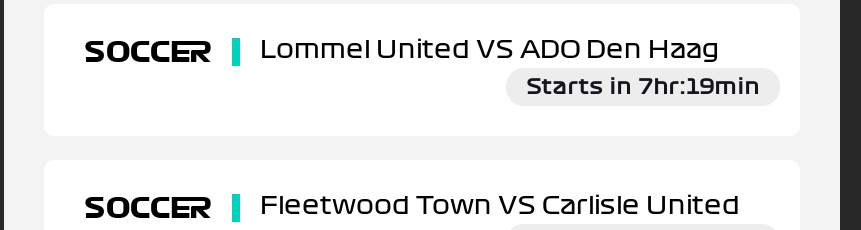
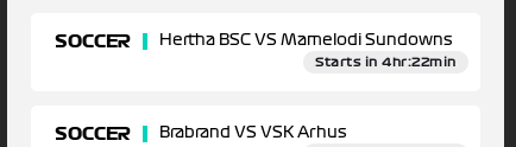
[260,38,718,62] Lommel United VS ADO Den Haag -> [159,33,453,47] Hertha BSC VS Mamelodi Sundowns
[526,76,760,98] Starts in 7hr:19min -> [315,56,456,69] Starts in 4hr:22min
[260,194,740,218] Fleetwood Town VS Carlisle United -> [159,126,347,140] Brabrand VS VSK Arhus

